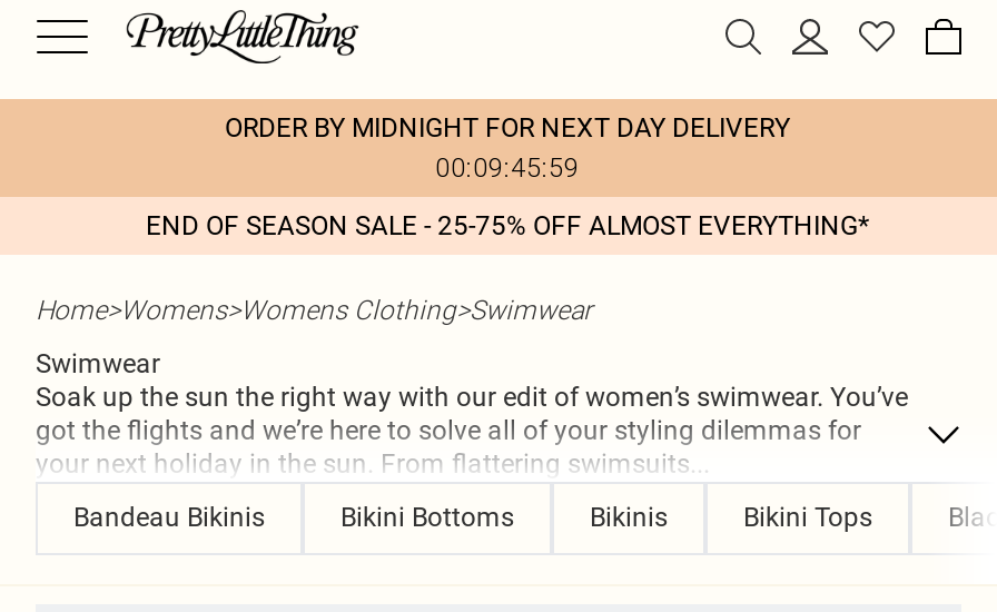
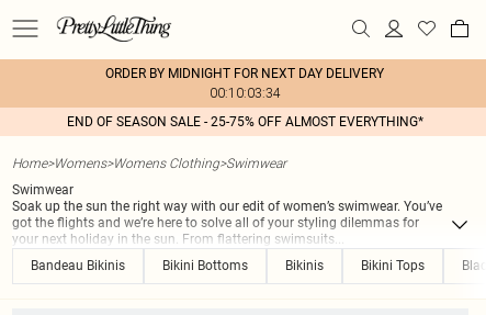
[435,150,580,184] 00:09:45:59 -> [209,85,280,101] 00:10:03:34

